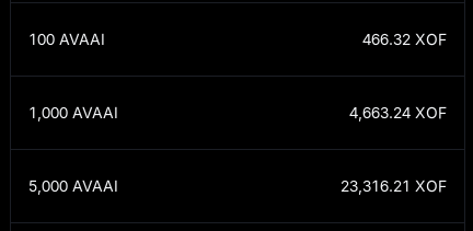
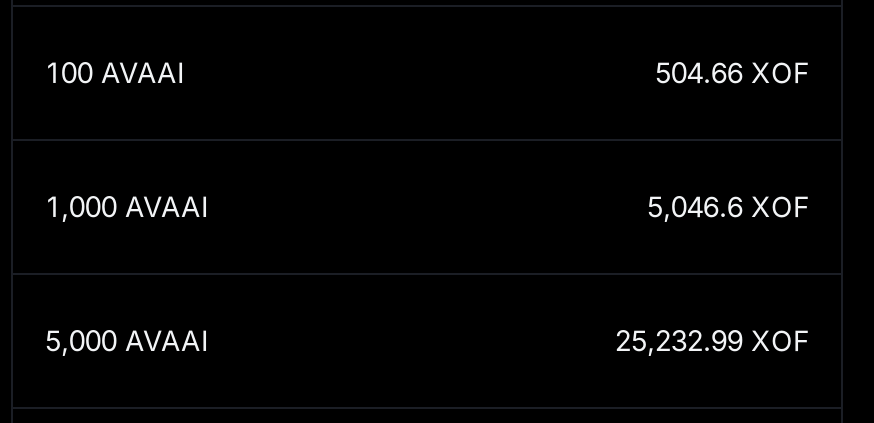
[362,30,447,48] 466.32 XOF -> [655,55,809,89] 504.66 XOF
[349,103,447,122] 4,663.24 XOF -> [647,189,809,223] 5,046.6 XOF
[341,176,447,195] 23,316.21 XOF -> [615,323,809,357] 25,232.99 XOF

